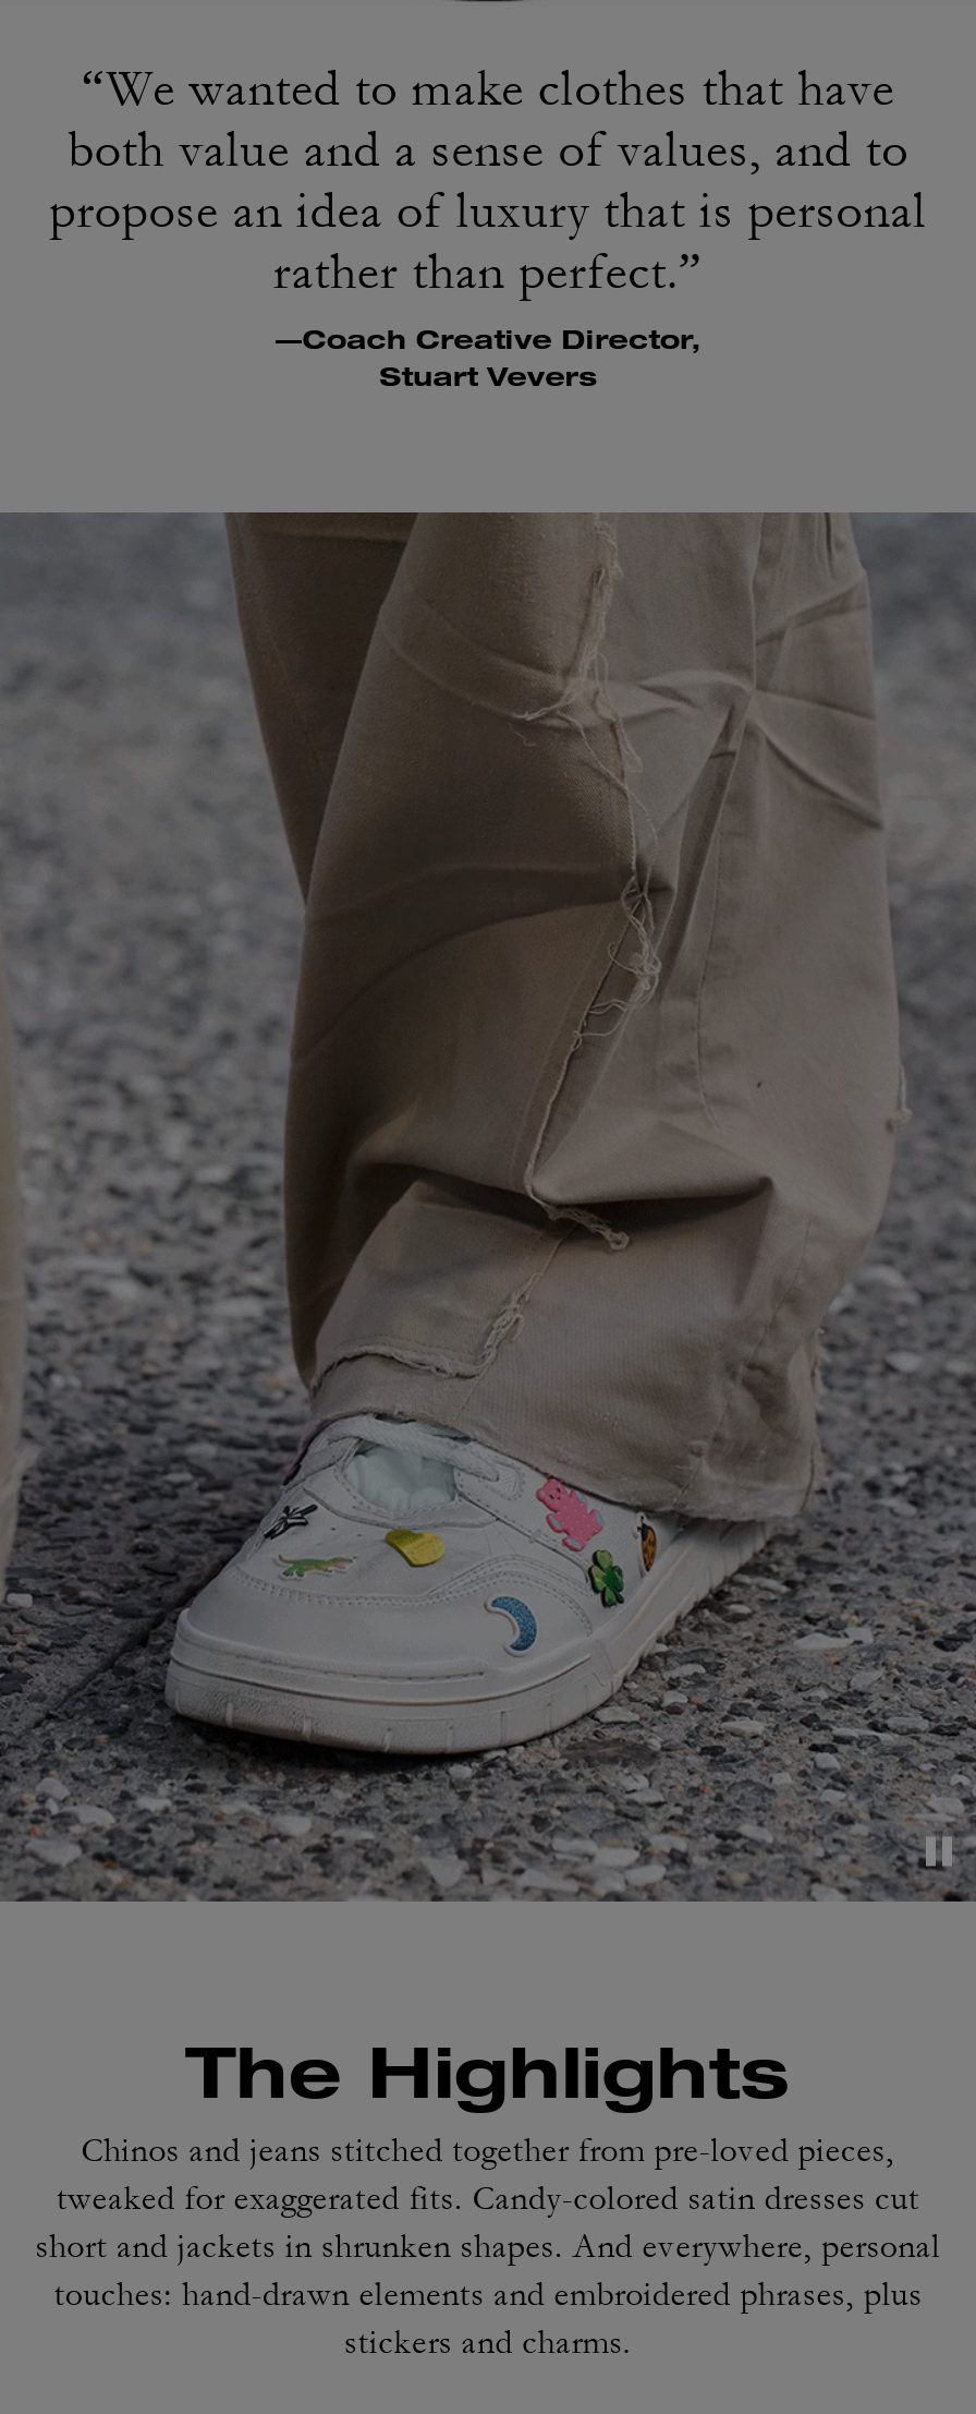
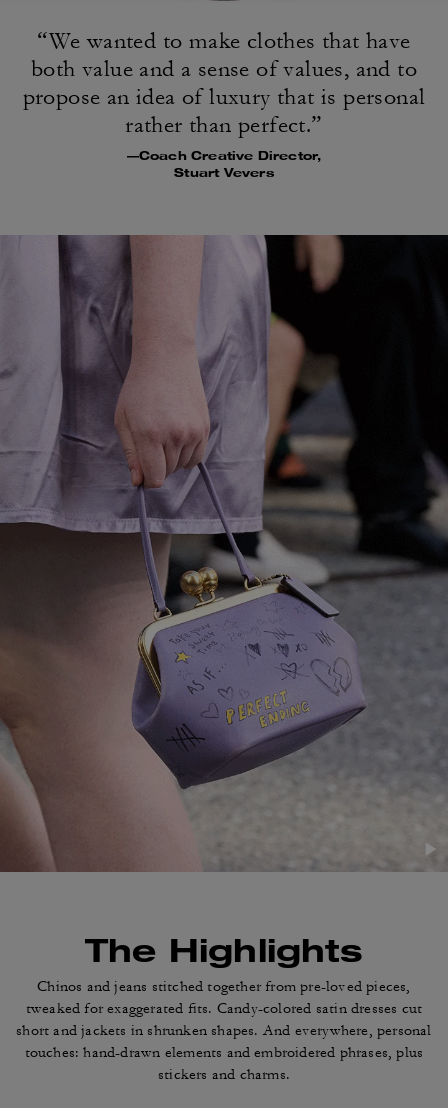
[7,510,969,1904] [image] -> [3,234,445,872] [image]

